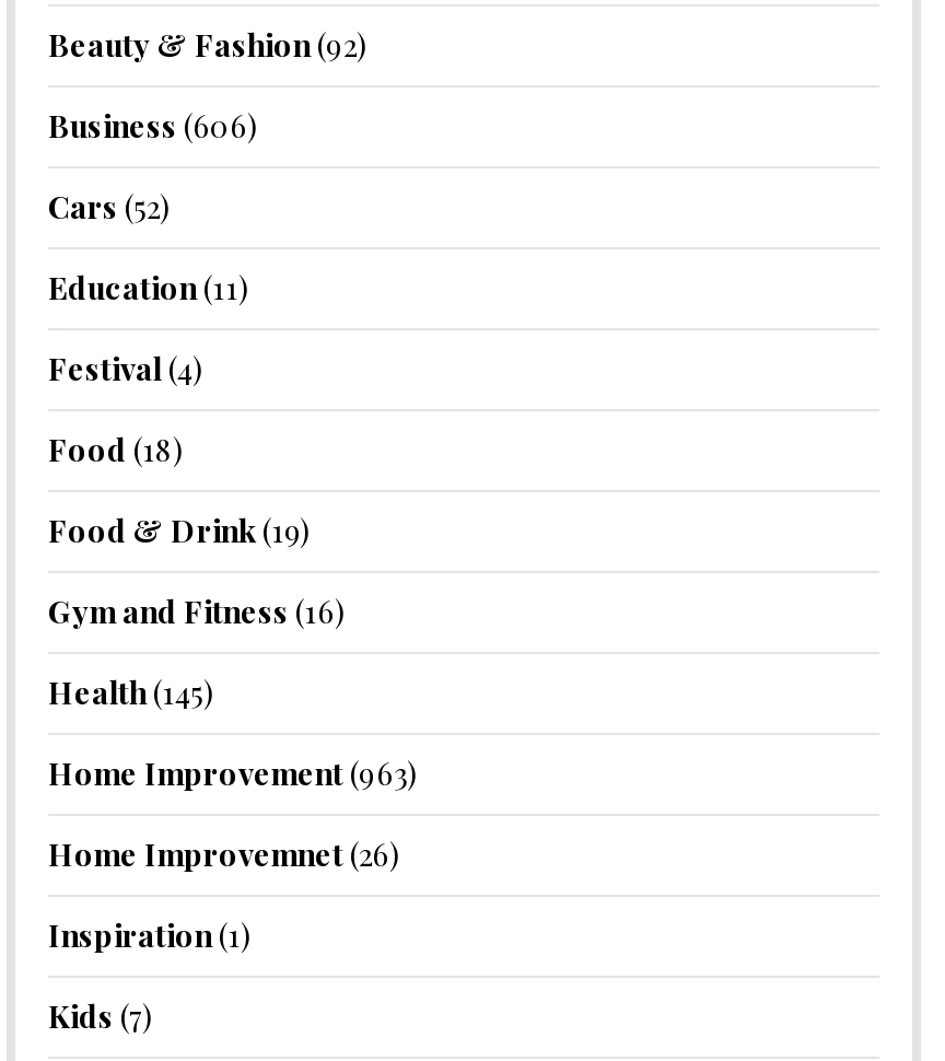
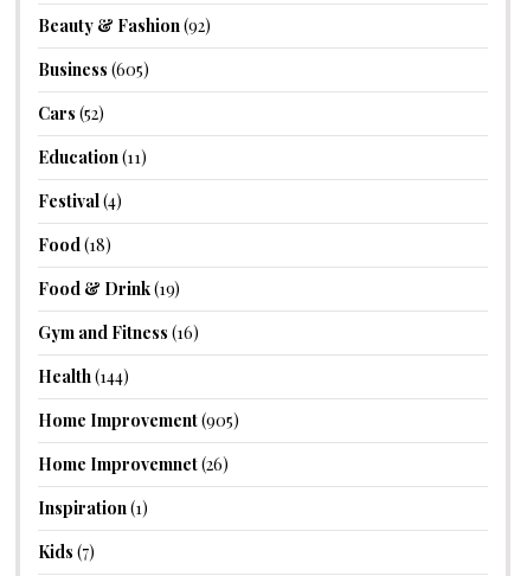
[48,105,258,147] Business (606) -> [38,58,149,81] Business (605)
[48,672,214,713] Health(145) -> [38,365,129,388] Health(144)
[48,753,418,794] Home Improvement (963) -> [38,409,239,432] Home Improvement (905)

